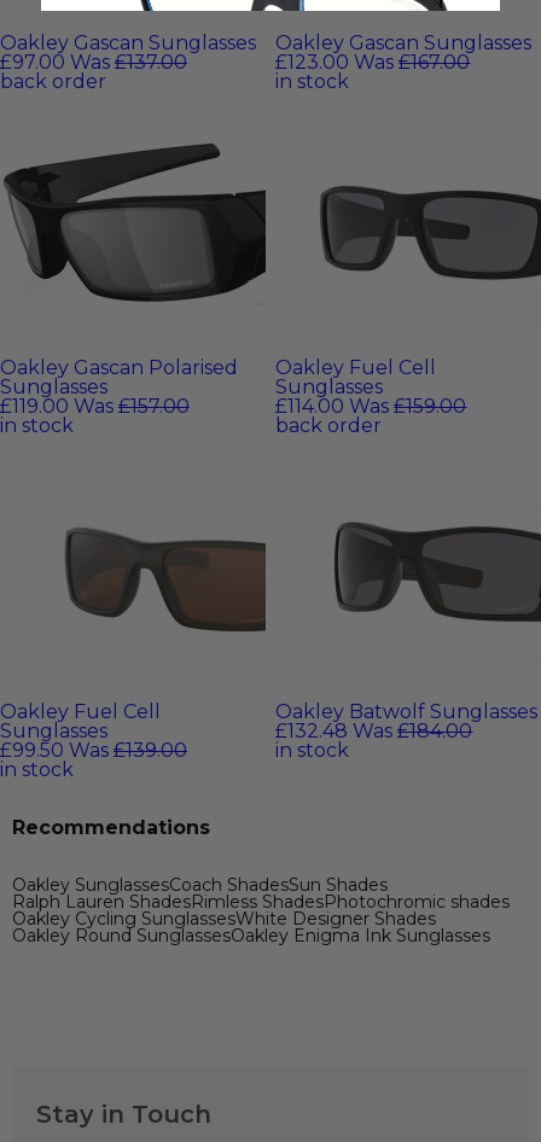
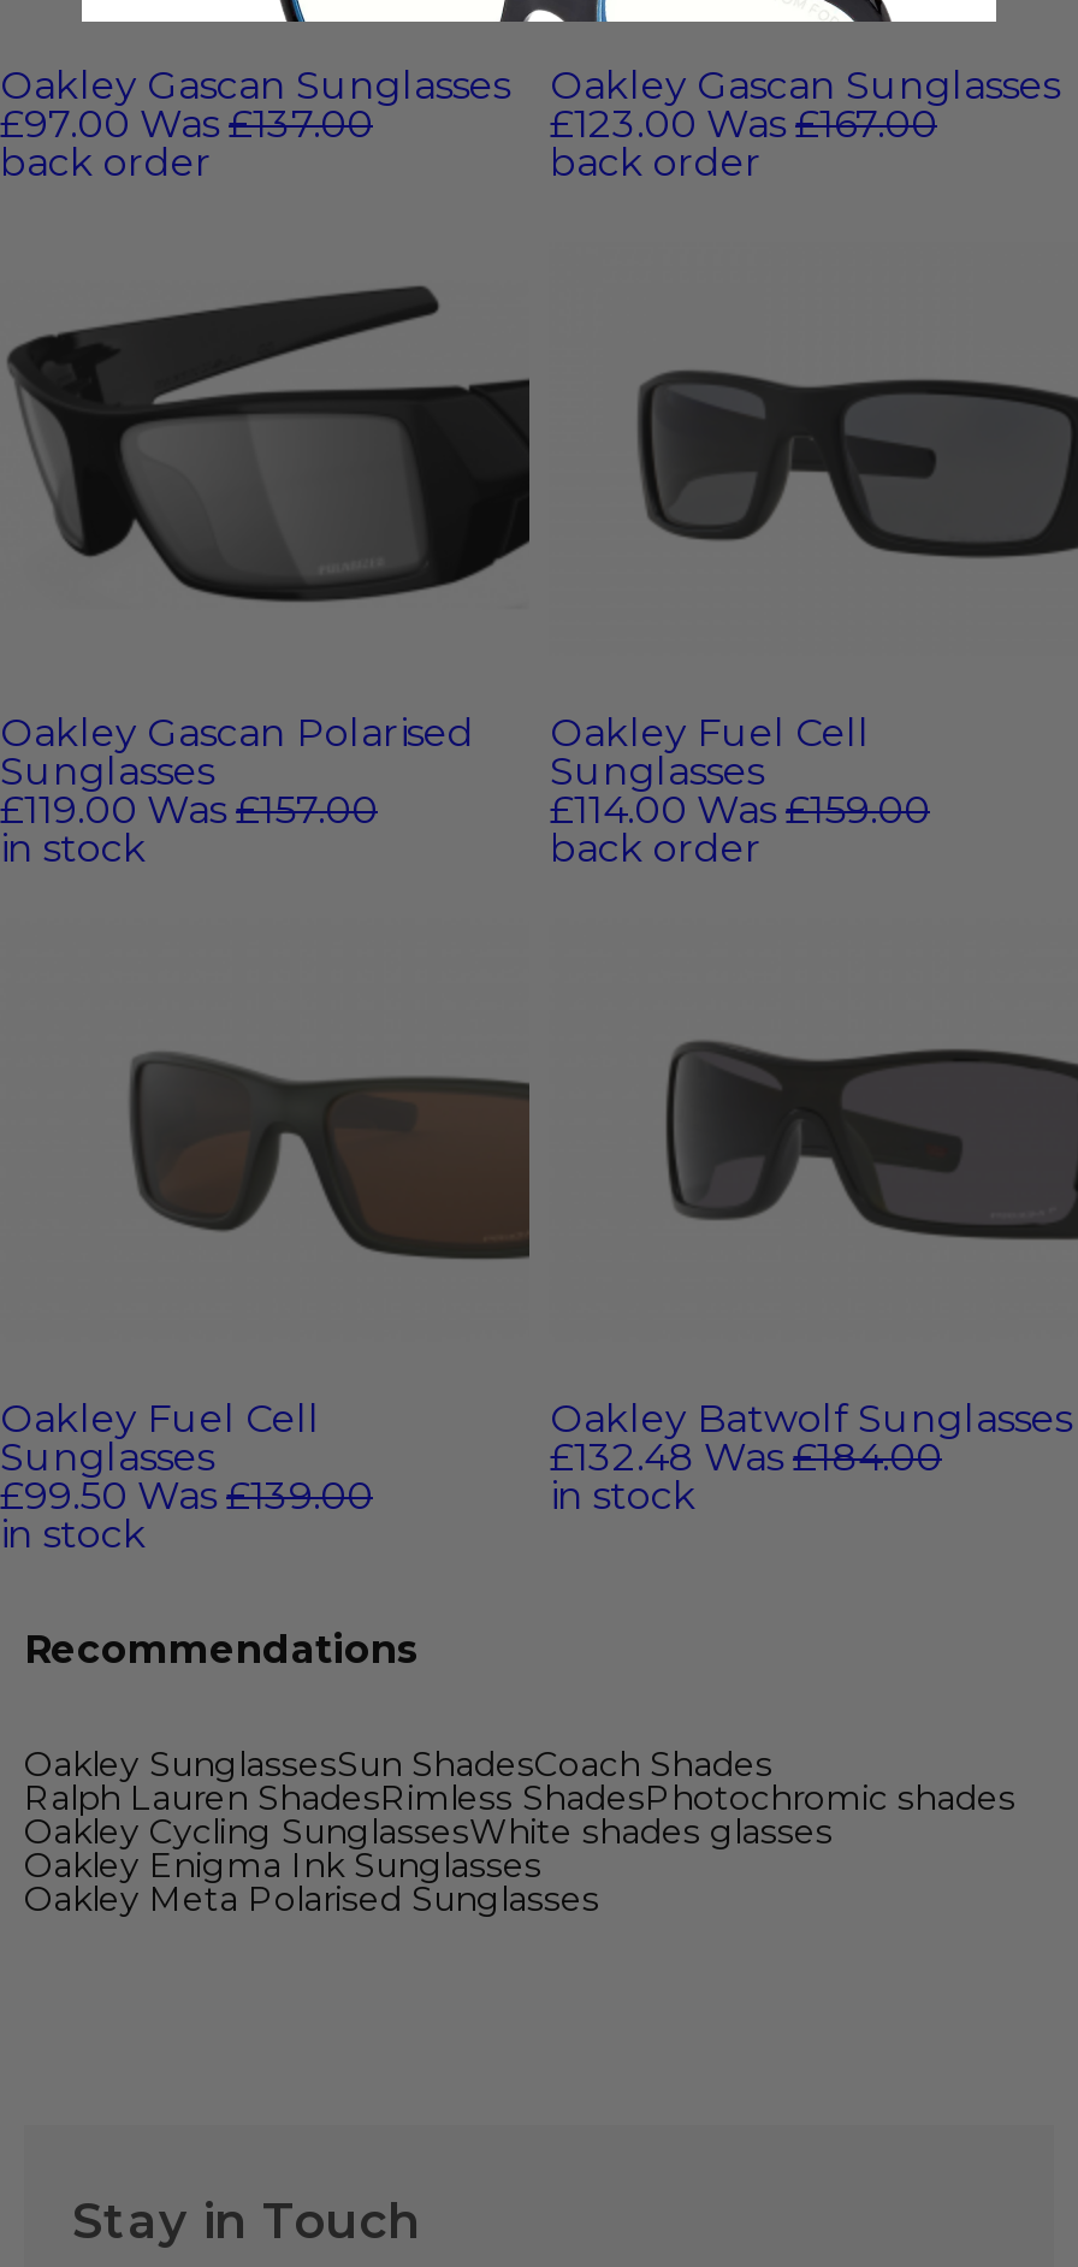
[276,70,350,93] in stock -> [550,140,762,186] back order
[12,874,388,896] Oakley SunglassesCoach ShadesSun Shades -> [24,1743,772,1786] Oakley SunglassesSun ShadesCoach Shades
[12,908,490,947] Oakley Cycling SunglassesWhite Designer Shades | Oakley Round SunglassesOakley Enigma Ink Sunglasses -> [24,1810,833,1921] Oakley Cycling SunglassesWhite shades glasses | Oakley Enigma Ink Sunglasses | Oakley Meta Polarised Sunglasses

